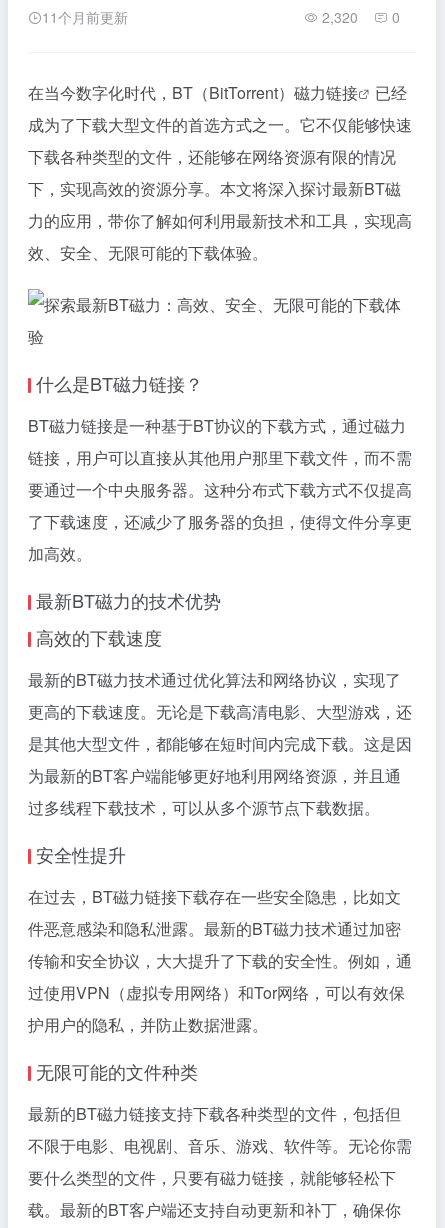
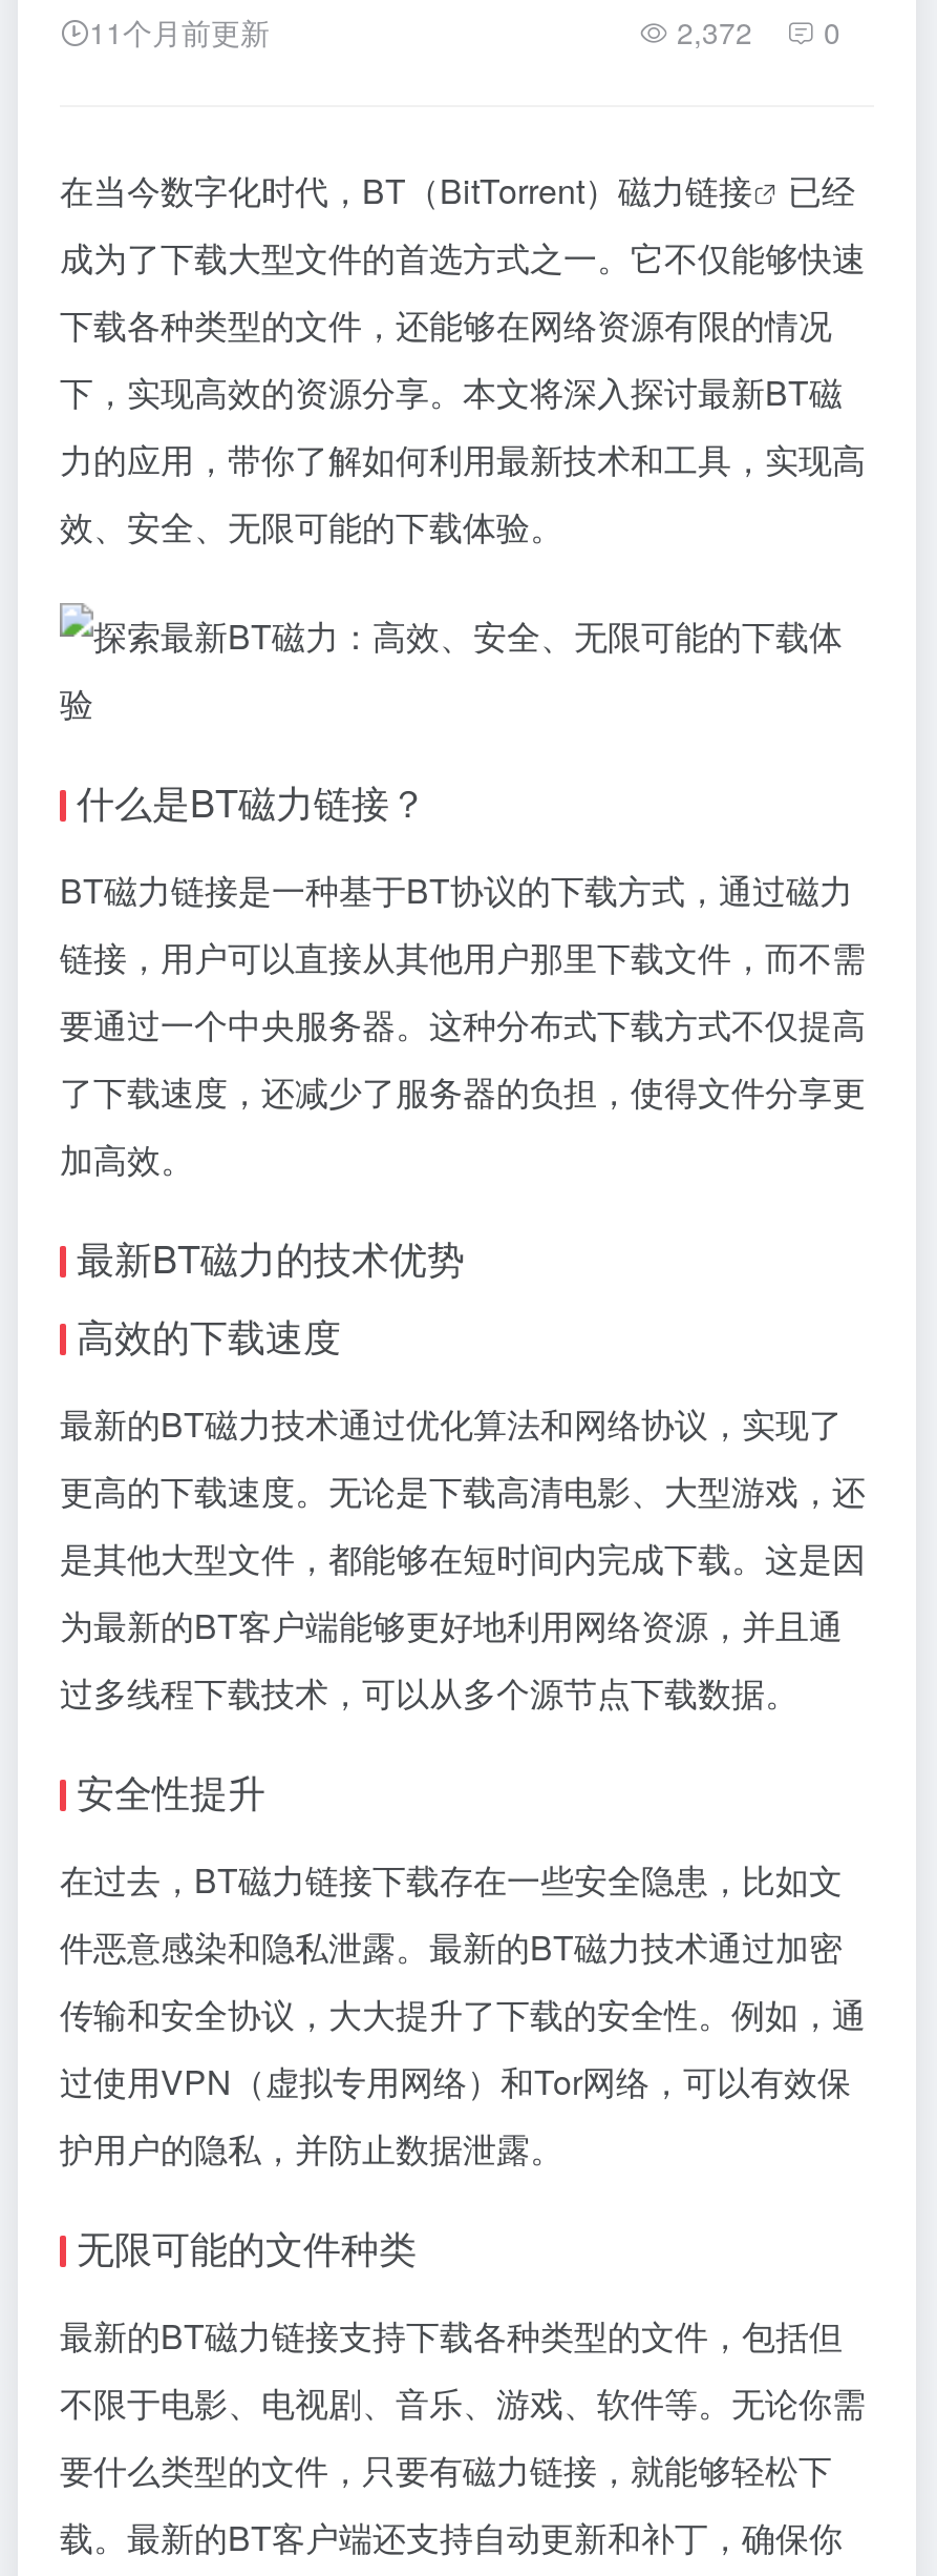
[318,7,400,27] 2,320 0 -> [668,11,840,53] 2,372 0

